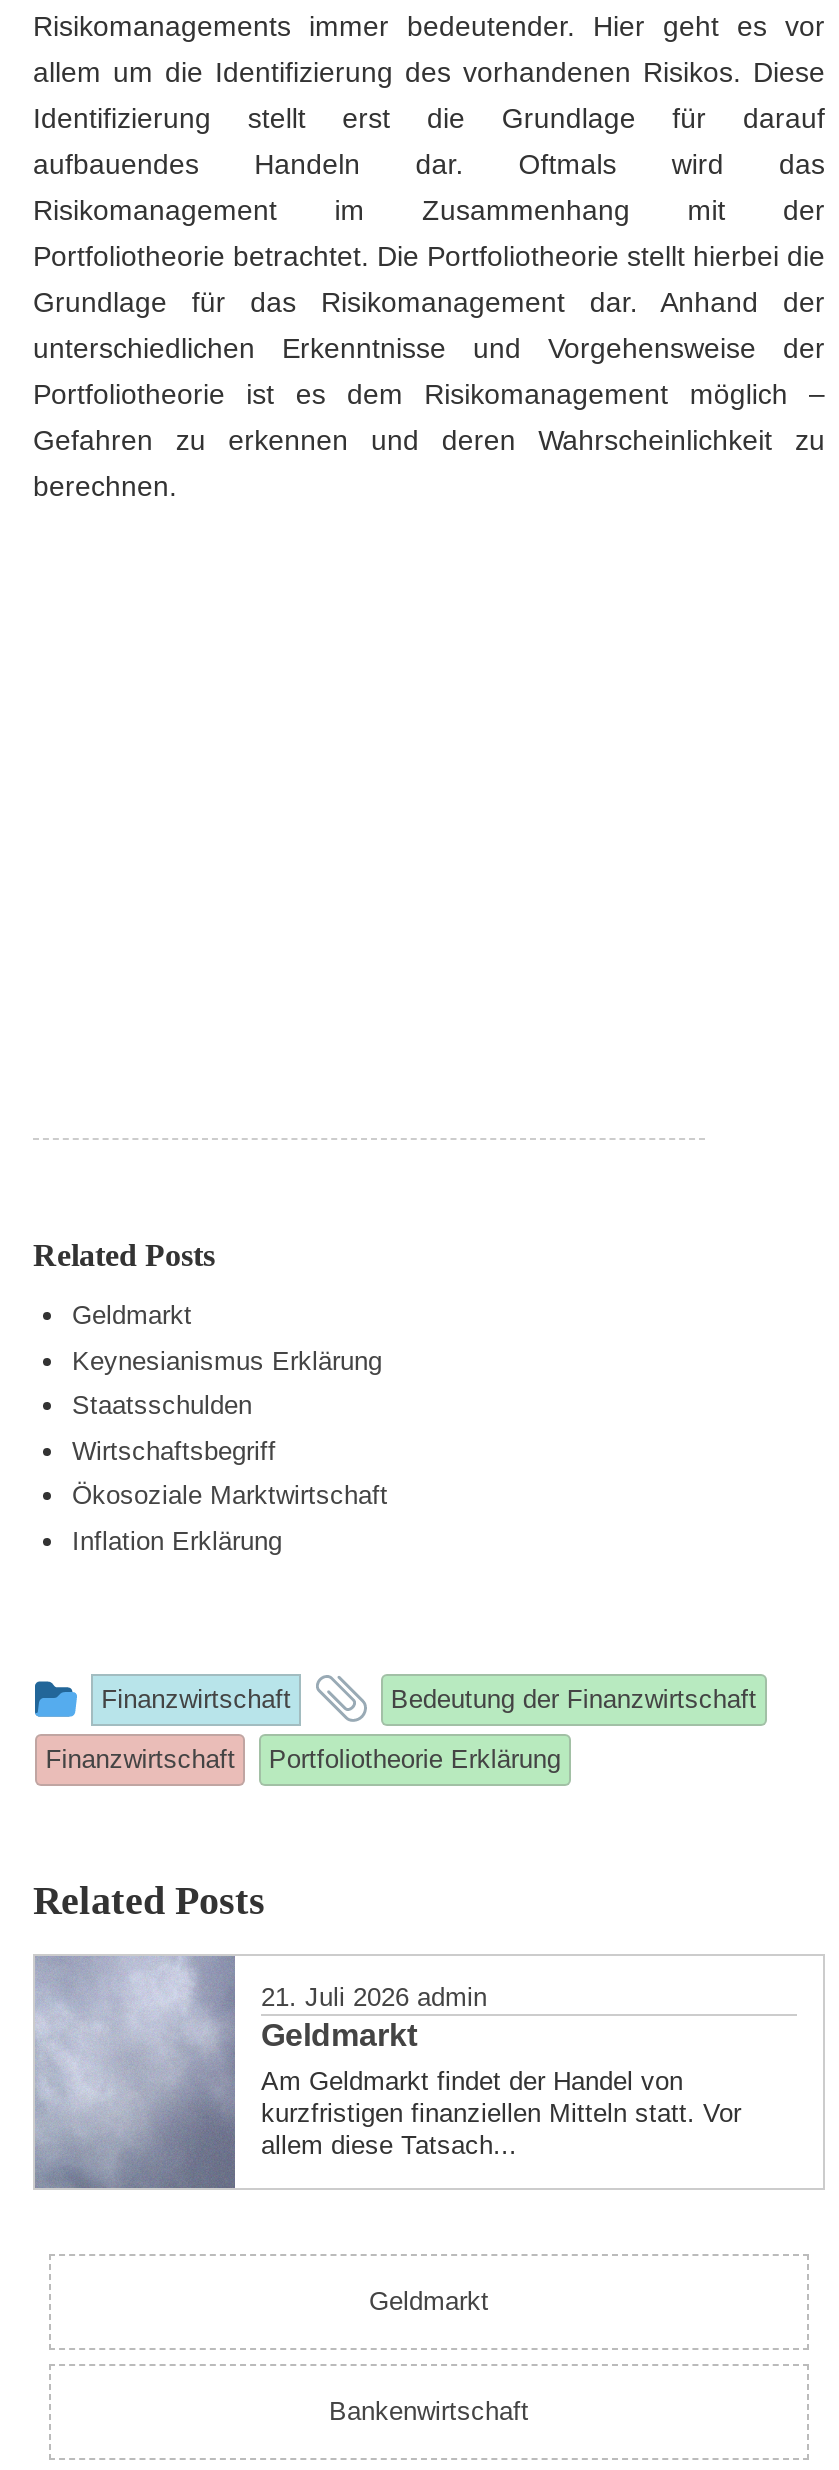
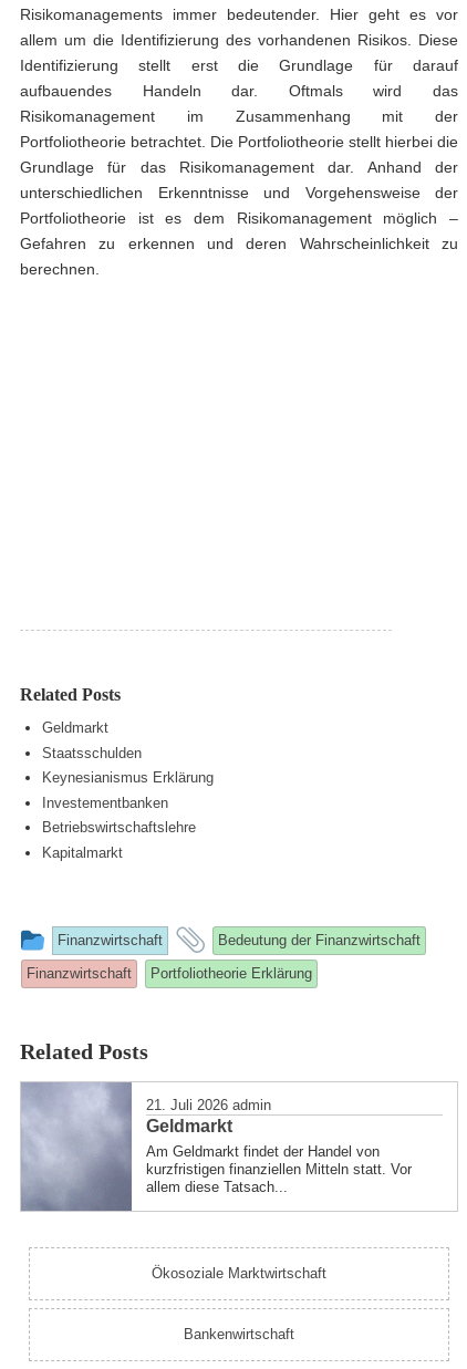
moved [72,1345,382,1375] -> [41,769,213,786]: Keynesianismus Erklärung
moved [72,1390,252,1420] -> [41,744,141,761]: Staatsschulden
[72,1435,282,1555] Wirtschaftsbegriff | Inflation Erklärung -> [41,794,195,861] Investementbanken | Betriebswirtschaftslehre | Kapitalmarkt
moved [72,1480,388,1510] -> [152,1265,326,1282]: Ökosoziale Marktwirtschaft
[369,2286,489,2316] Geldmarkt -> none

